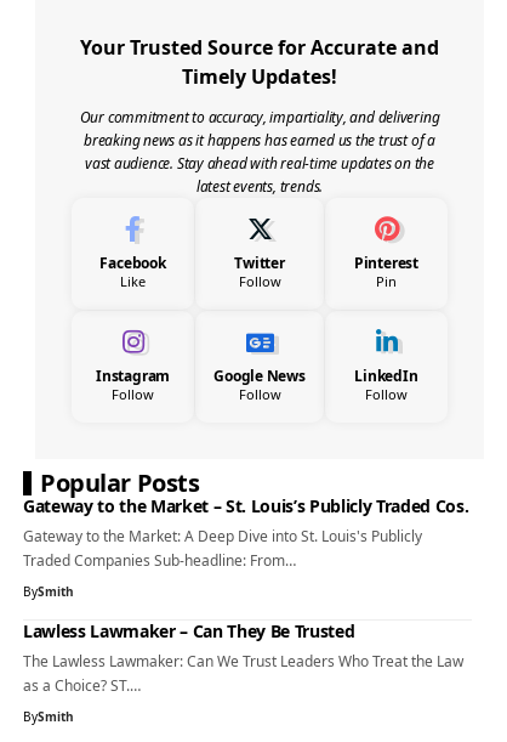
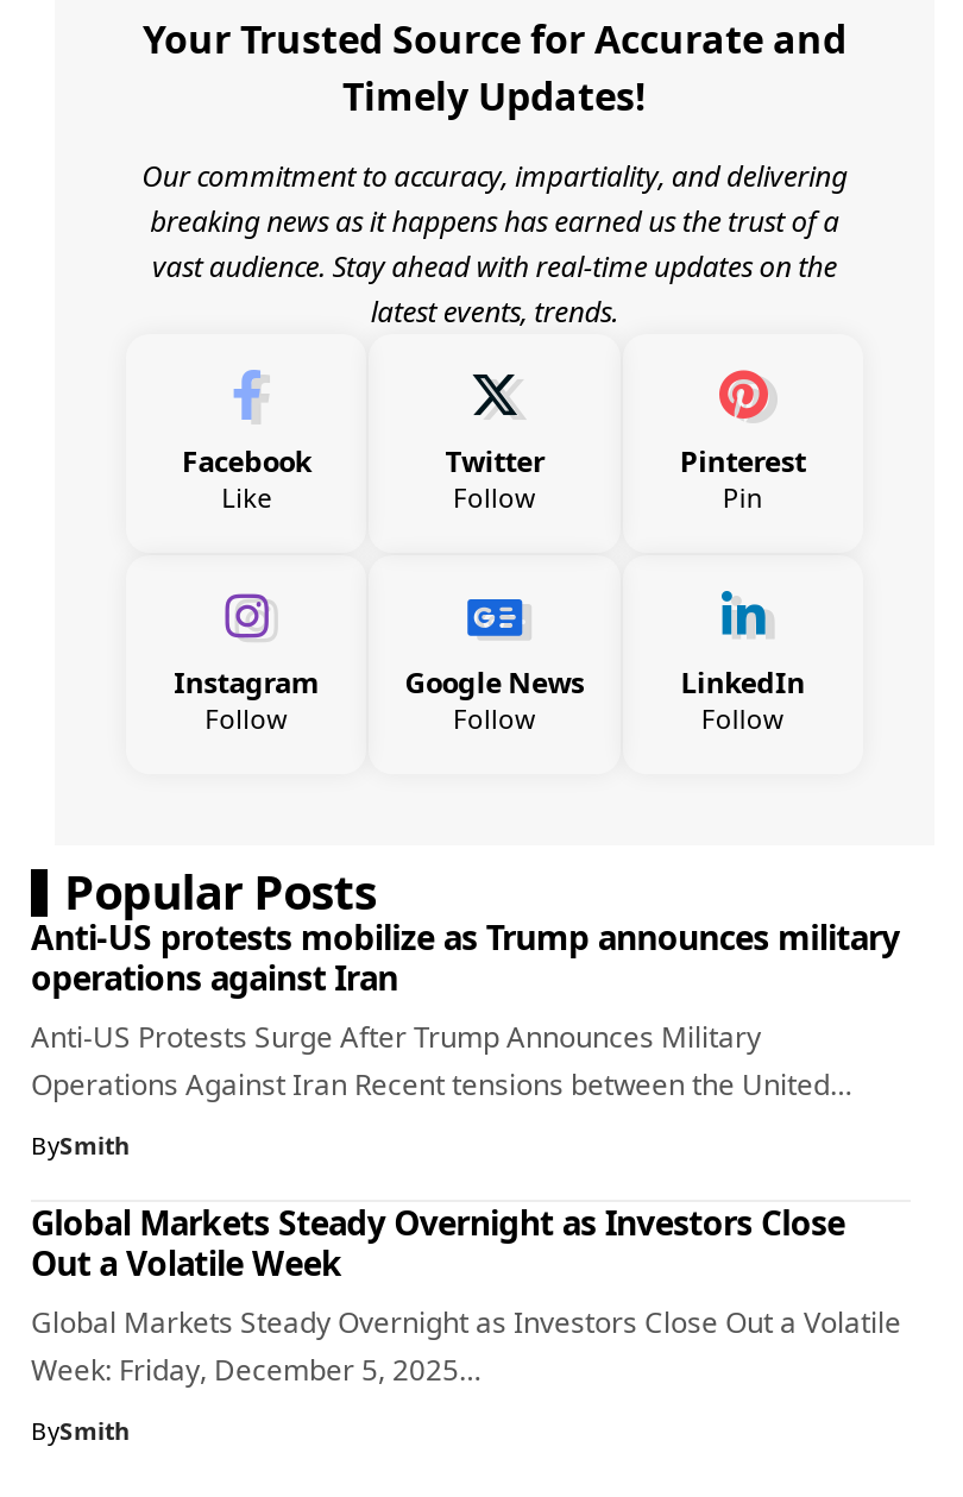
[23,495,469,571] Gateway to the Market – St. Louis’s Publicly Traded Cos. | Gateway to the Market: A Deep Dive into St. Louis's Publicly | Traded Companies Sub-headline: From… -> [31,915,900,1105] Anti-US protests mobilize as Trump announces military | operations against Iran | Anti-US Protests Surge After Trump Announces Military | Operations Against Iran Recent tensions between the United…
[23,620,463,696] Lawless Lawmaker – Can They Be Trusted | The Lawless Lawmaker: Can We Trust Leaders Who Treat the Law | as a Choice? ST.… -> [31,1200,901,1391] Global Markets Steady Overnight as Investors Close | Out a Volatile Week | Global Markets Steady Overnight as Investors Close Out a Volatile | Week: Friday, December 5, 2025…

